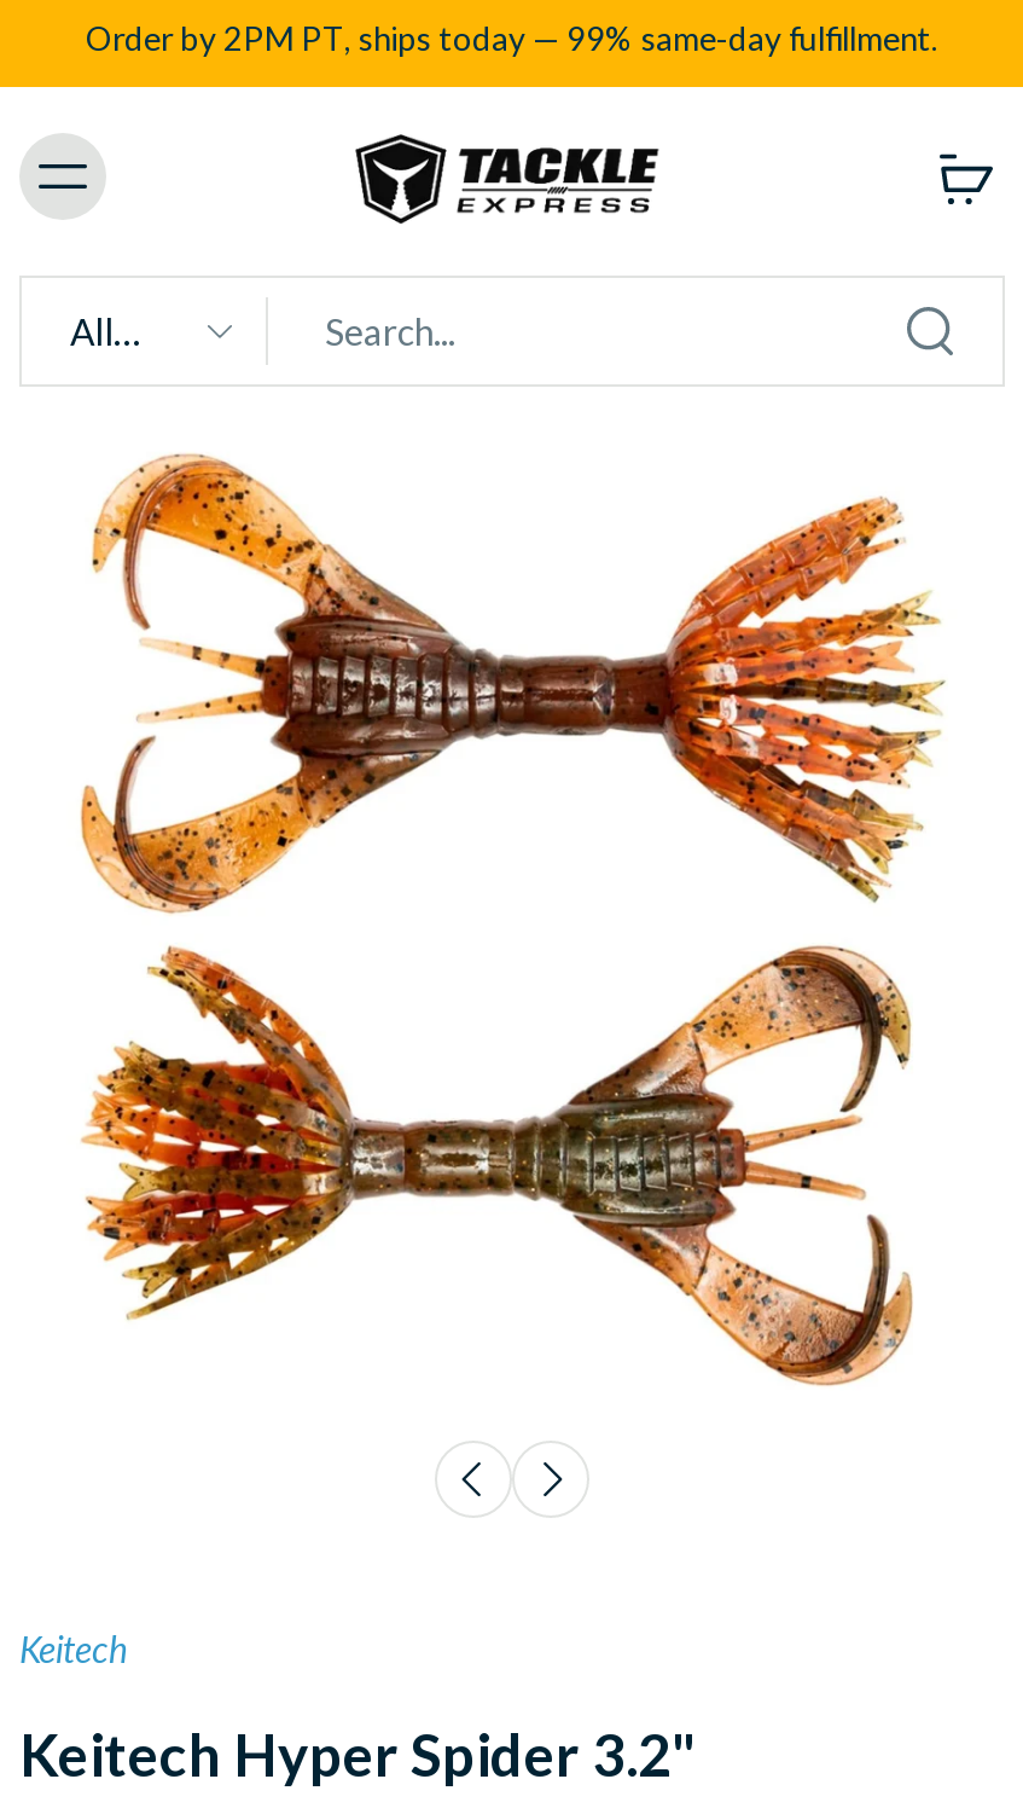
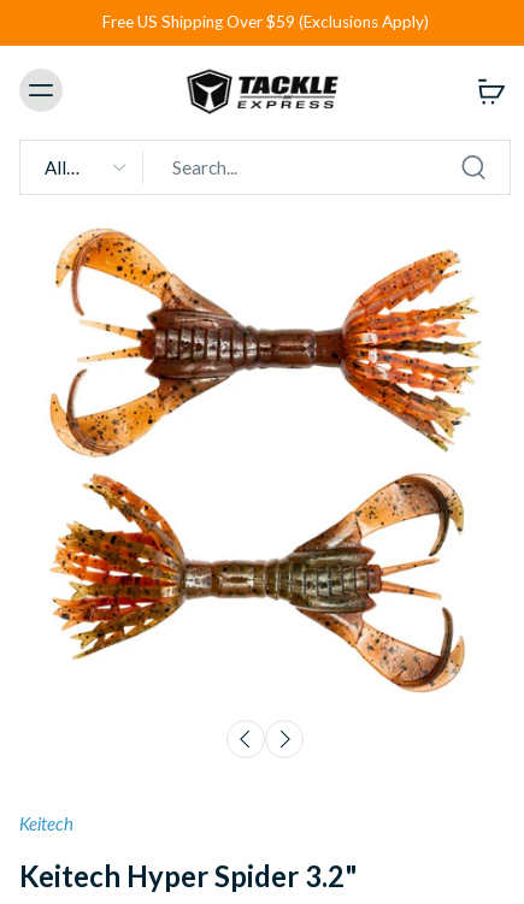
[86,19,938,58] Order by 2PM PT, ships today — 99% same-day fulfillment. -> [102,12,428,31] Free US Shipping Over $59 (Exclusions Apply)

